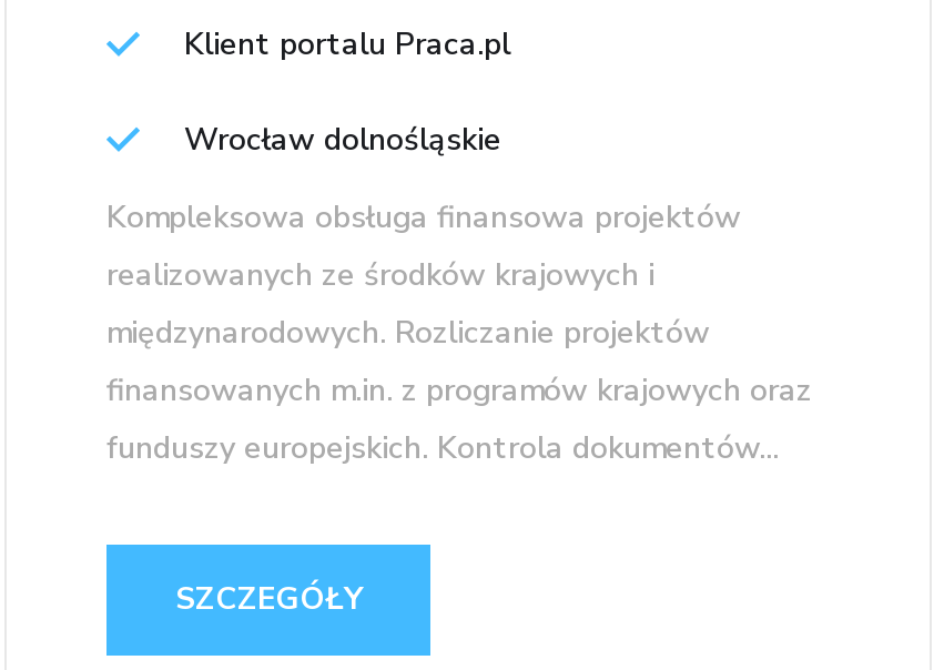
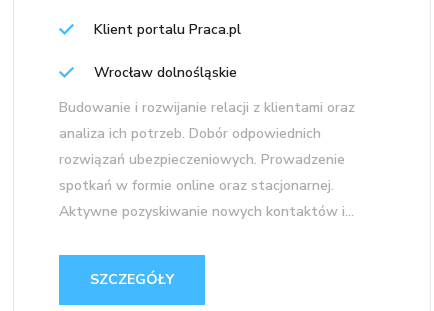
[106,195,812,468] Kompleksowa obsługa finansowa projektów | realizowanych ze środków krajowych i | międzynarodowych. Rozliczanie projektów | finansowanych m.in. z programów krajowych oraz | funduszy europejskich. Kontrola dokumentów... -> [59,98,355,221] Budowanie i rozwijanie relacji z klientami oraz | analiza ich potrzeb. Dobór odpowiednich | rozwiązań ubezpieczeniowych. Prowadzenie | spotkań w formie online oraz stacjonarnej. | Aktywne pozyskiwanie nowych kontaktów i...

